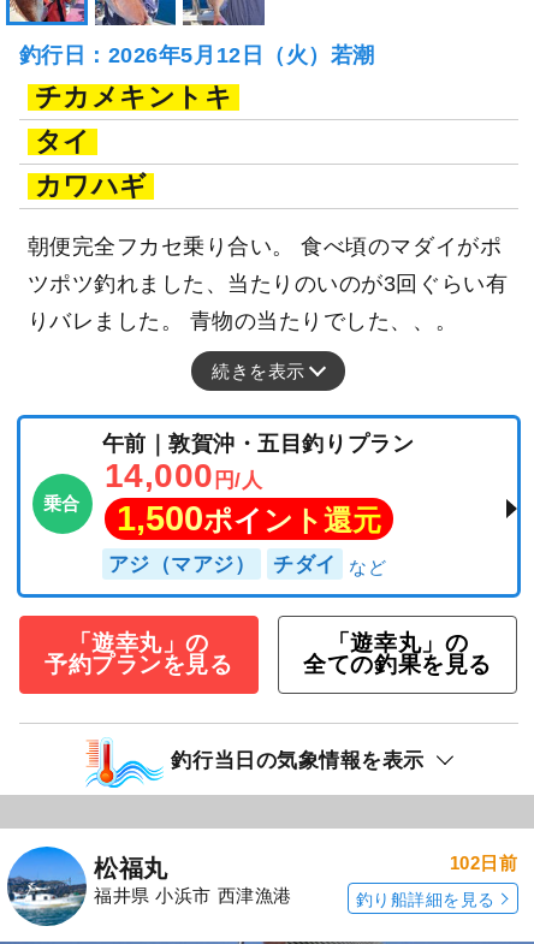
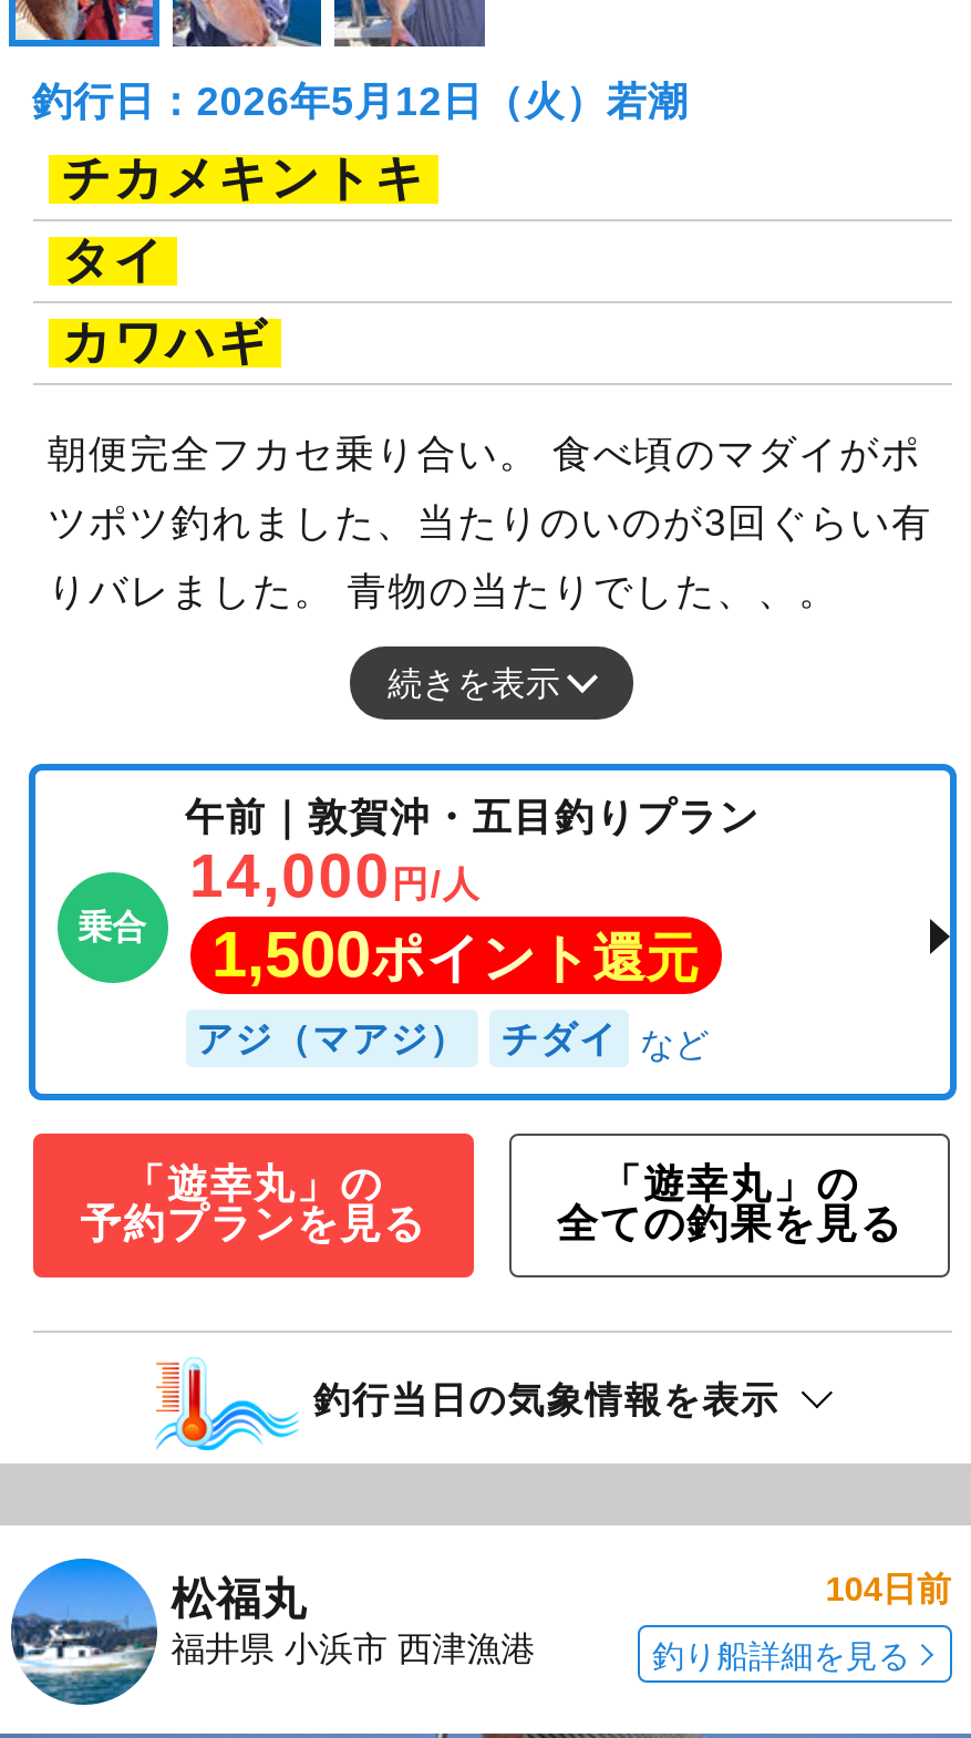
[450,853,518,873] 102日前 -> [826,1570,951,1608] 104日前

